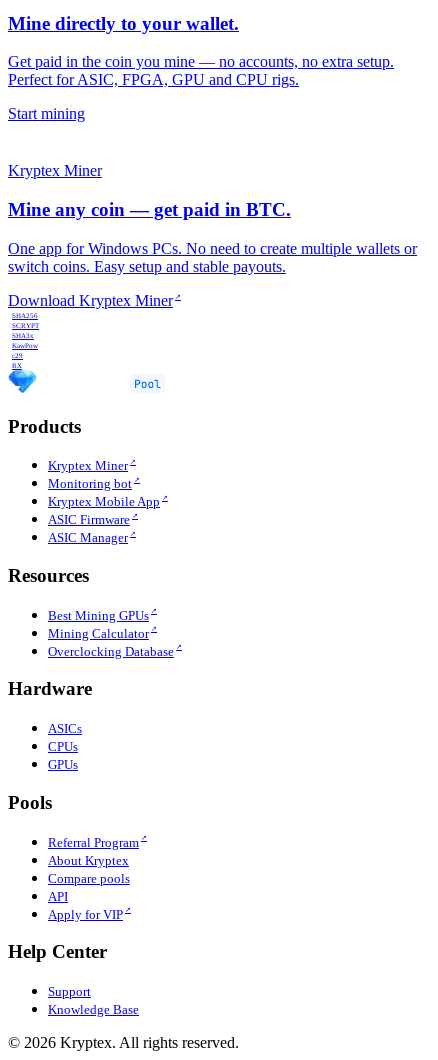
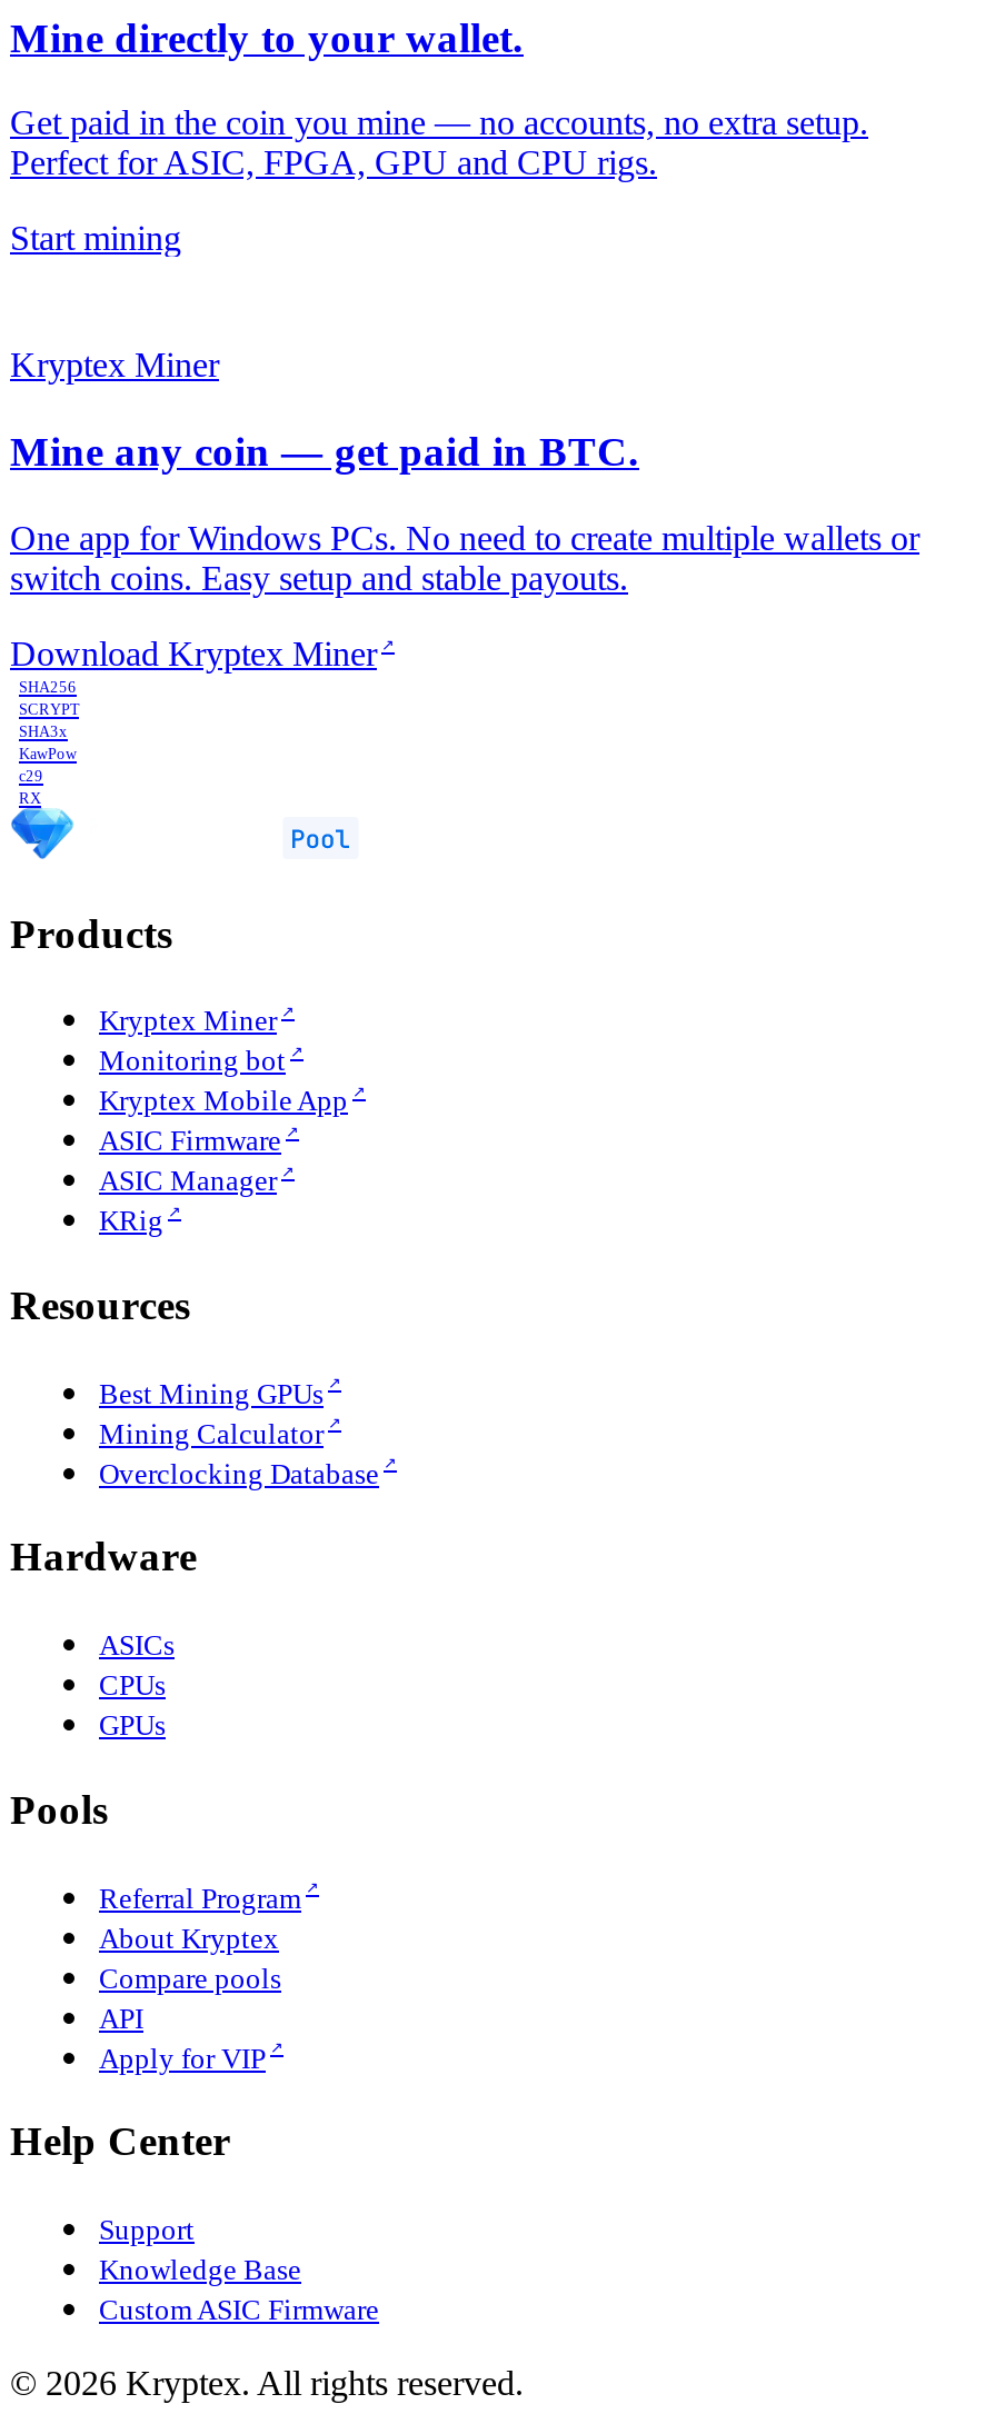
none -> [99,1204,163,1237] KRig
none -> [99,2293,379,2326] Custom ASIC Firmware

